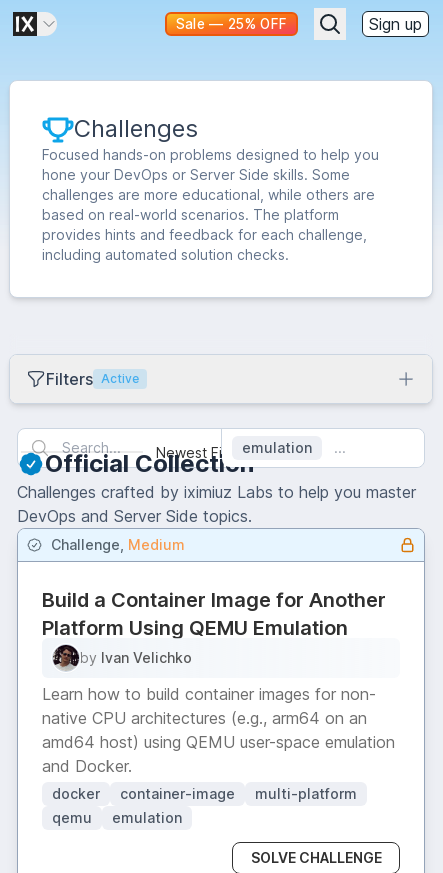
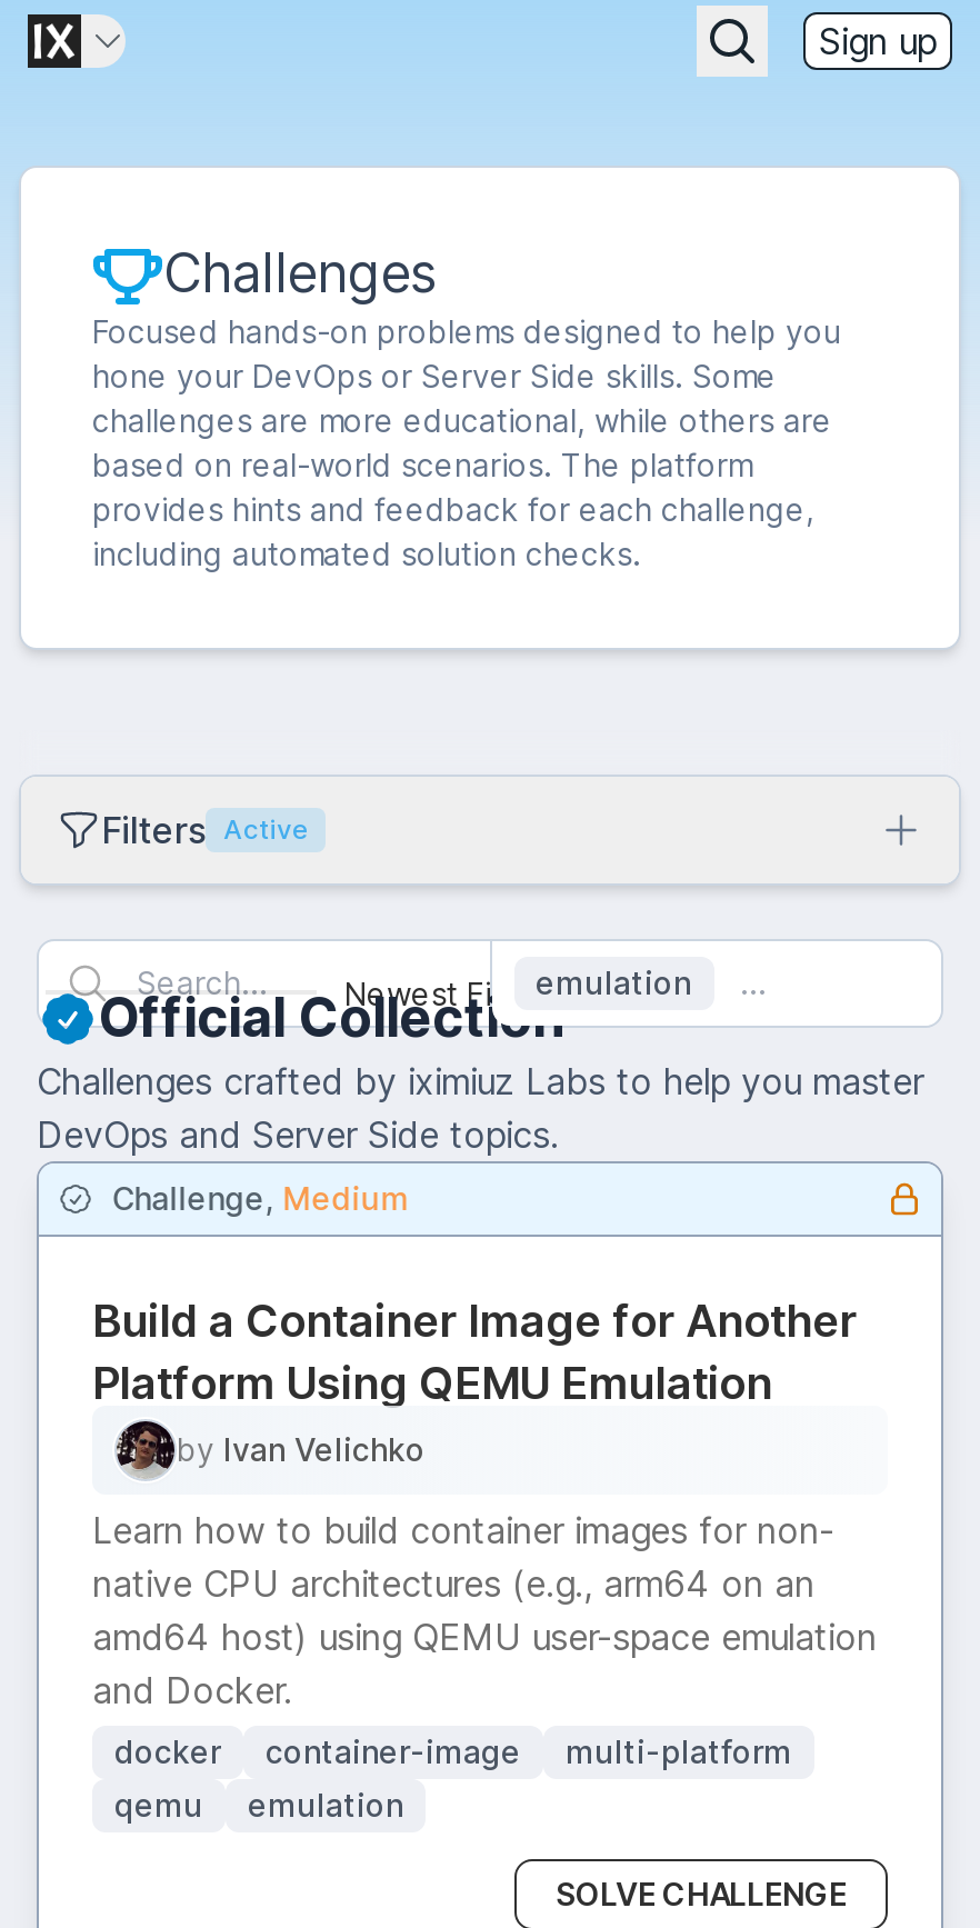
[176,16,287,32] Sale — 25% OFF -> none

